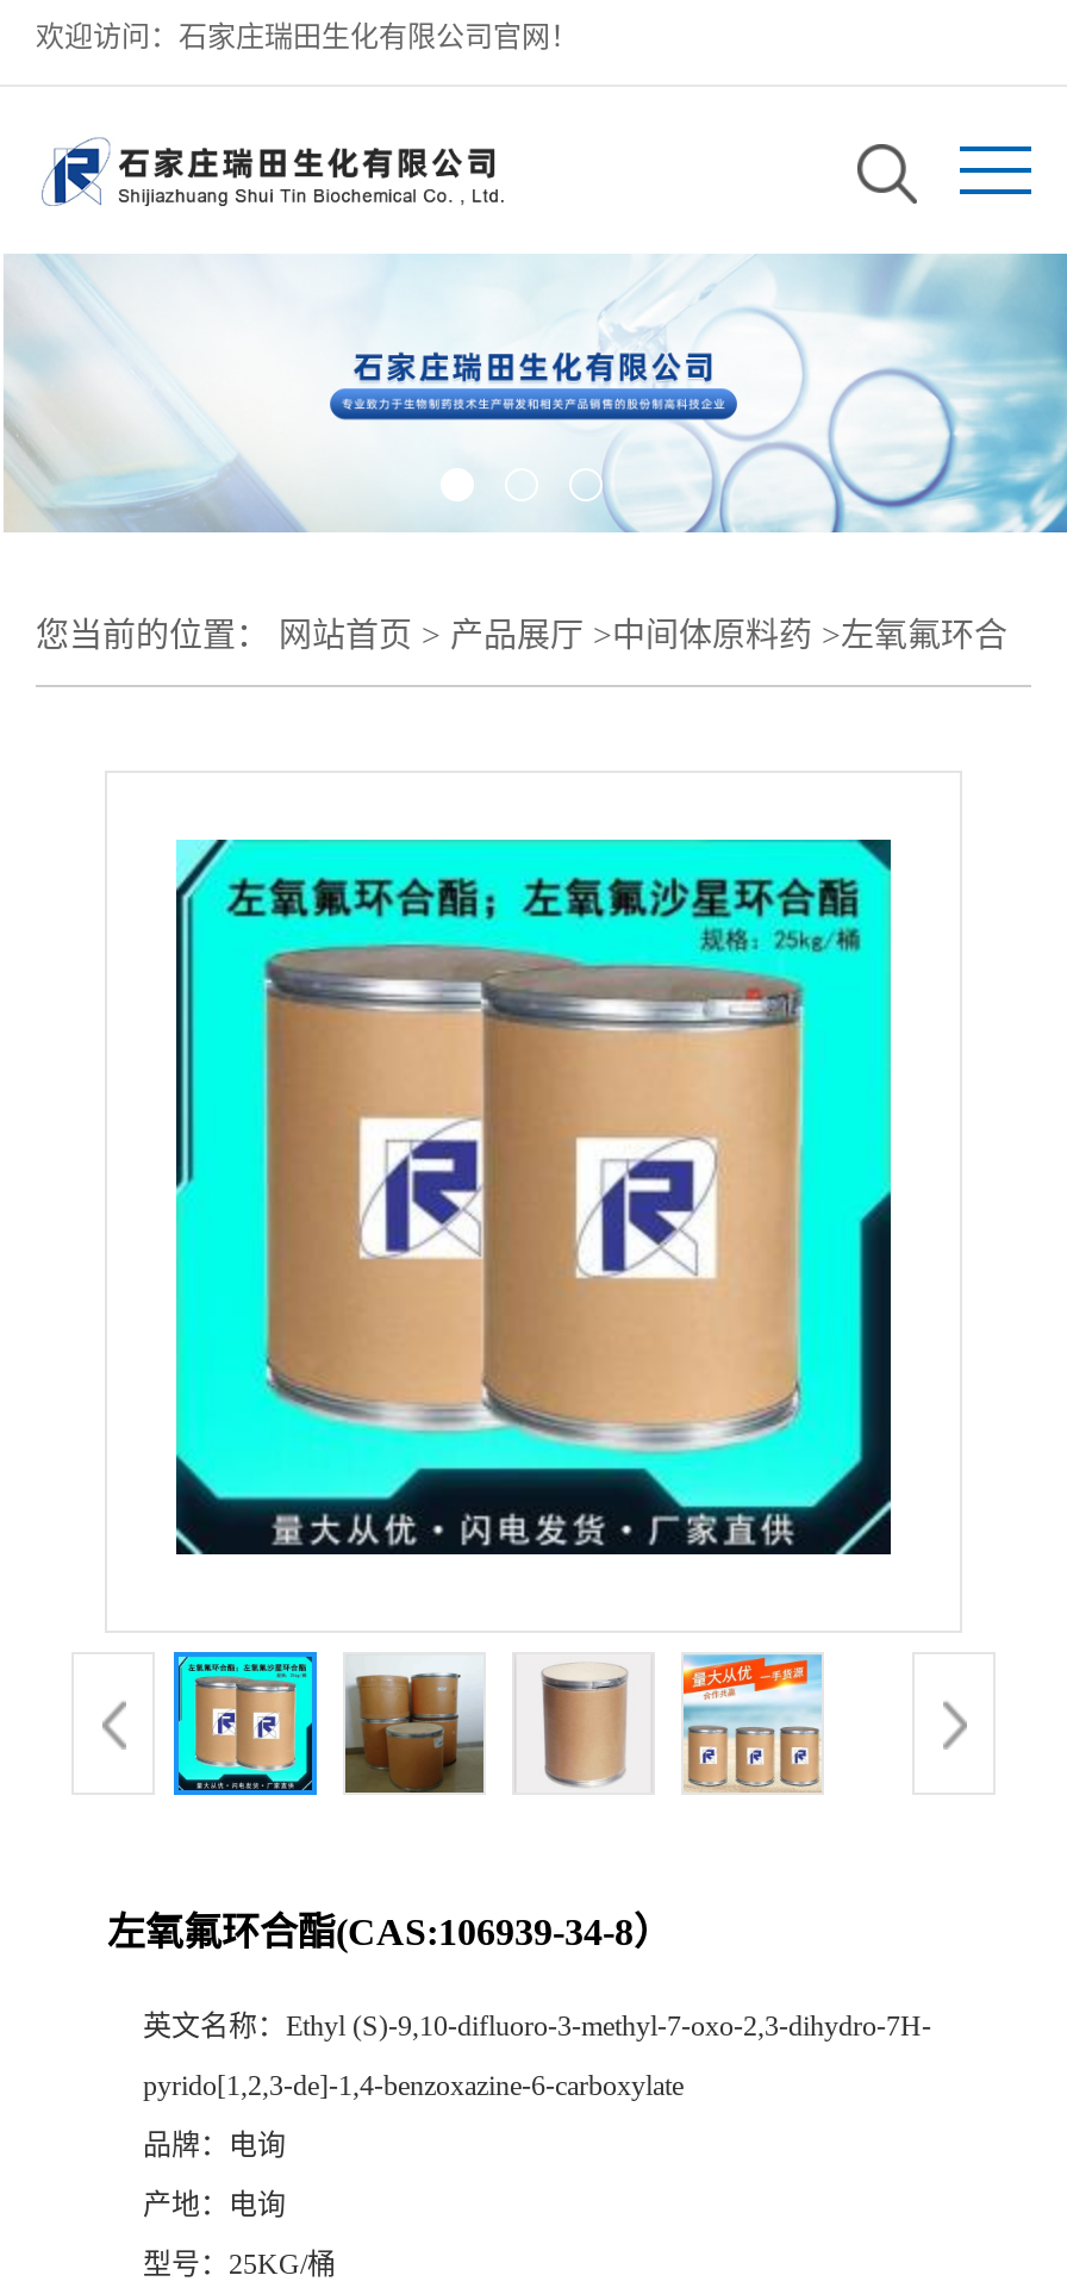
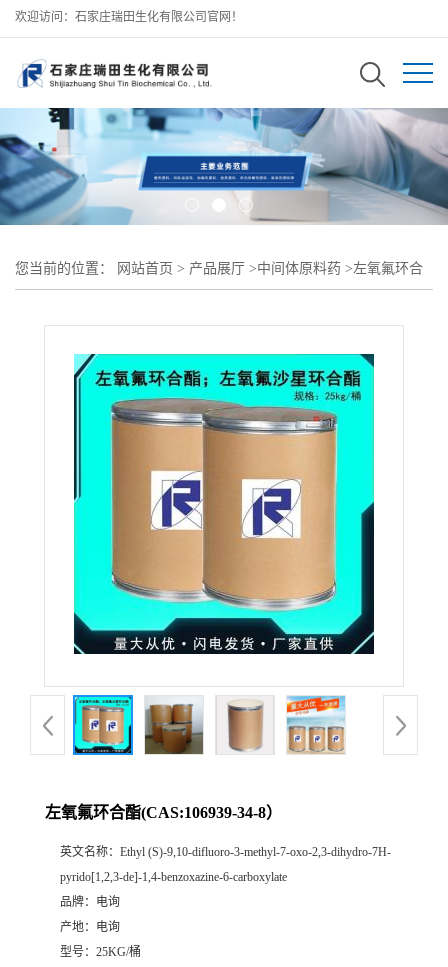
[7,254,1060,535] [image] -> [3,107,445,226] [image]

